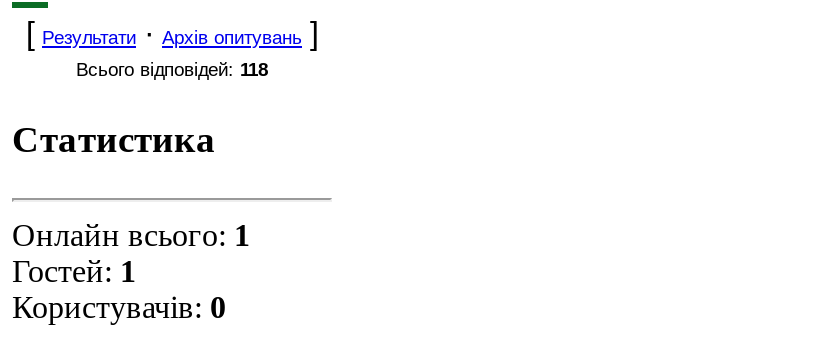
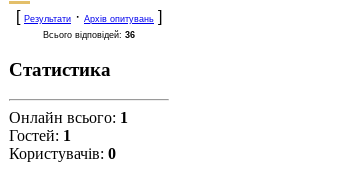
[76,60,268,80] Всього відповідей: 118 -> [43,30,135,40] Всього відповідей: 36

